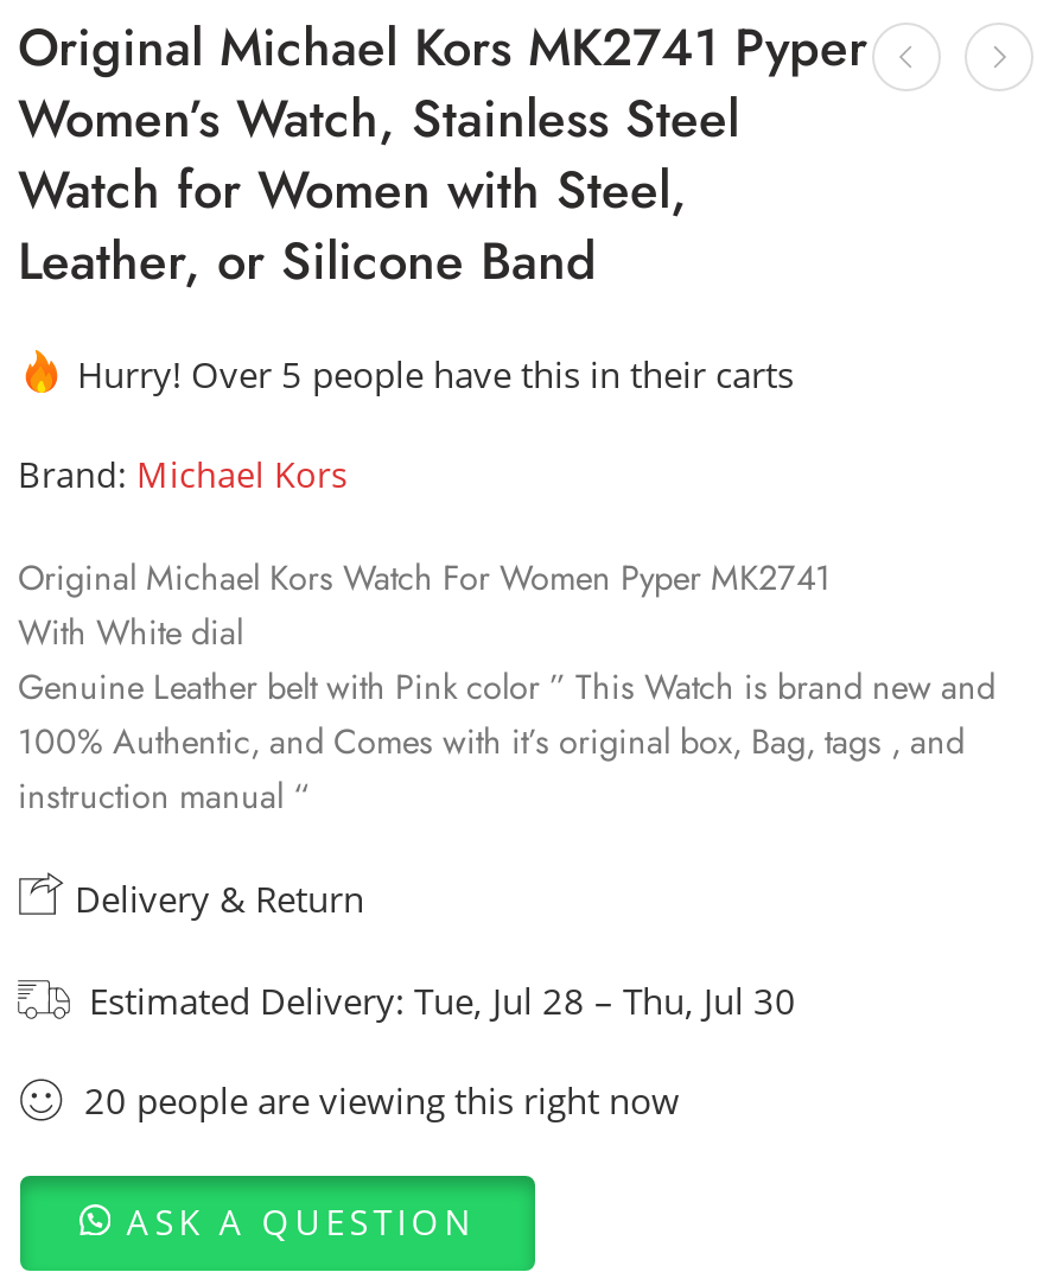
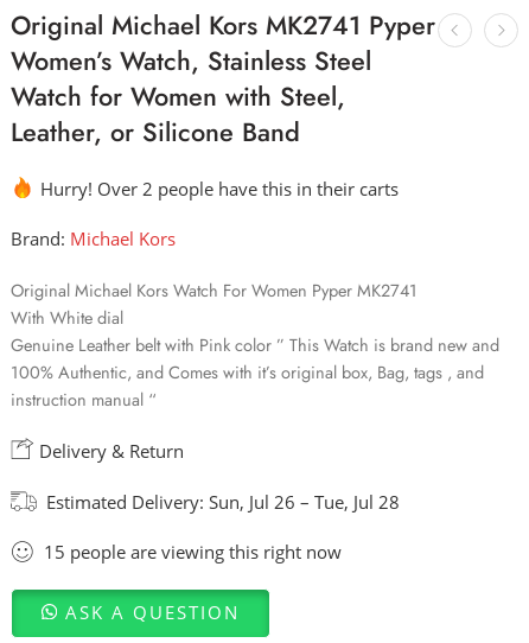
[77,350,794,397] Hurry! Over 5 people have this in their carts -> [40,177,399,200] Hurry! Over 2 people have this in their carts
[89,977,796,1024] Estimated Delivery: Tue, Jul 28 – Thu, Jul 30 -> [46,490,400,514] Estimated Delivery: Sun, Jul 26 – Tue, Jul 28
[84,1076,680,1124] 20 people are viewing this right now -> [44,540,342,564] 15 people are viewing this right now

